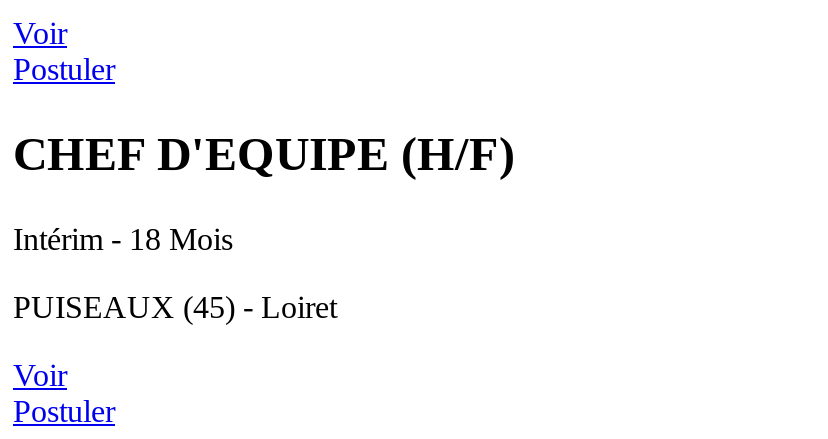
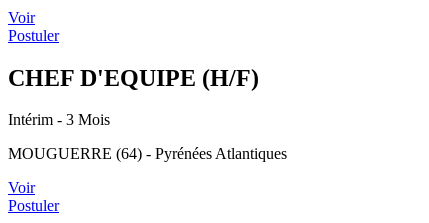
[13,221,233,255] Intérim - 18 Mois -> [8,111,110,128] Intérim - 3 Mois
[13,289,337,323] PUISEAUX (45) - Loiret -> [8,145,287,162] MOUGUERRE (64) - Pyrénées Atlantiques

